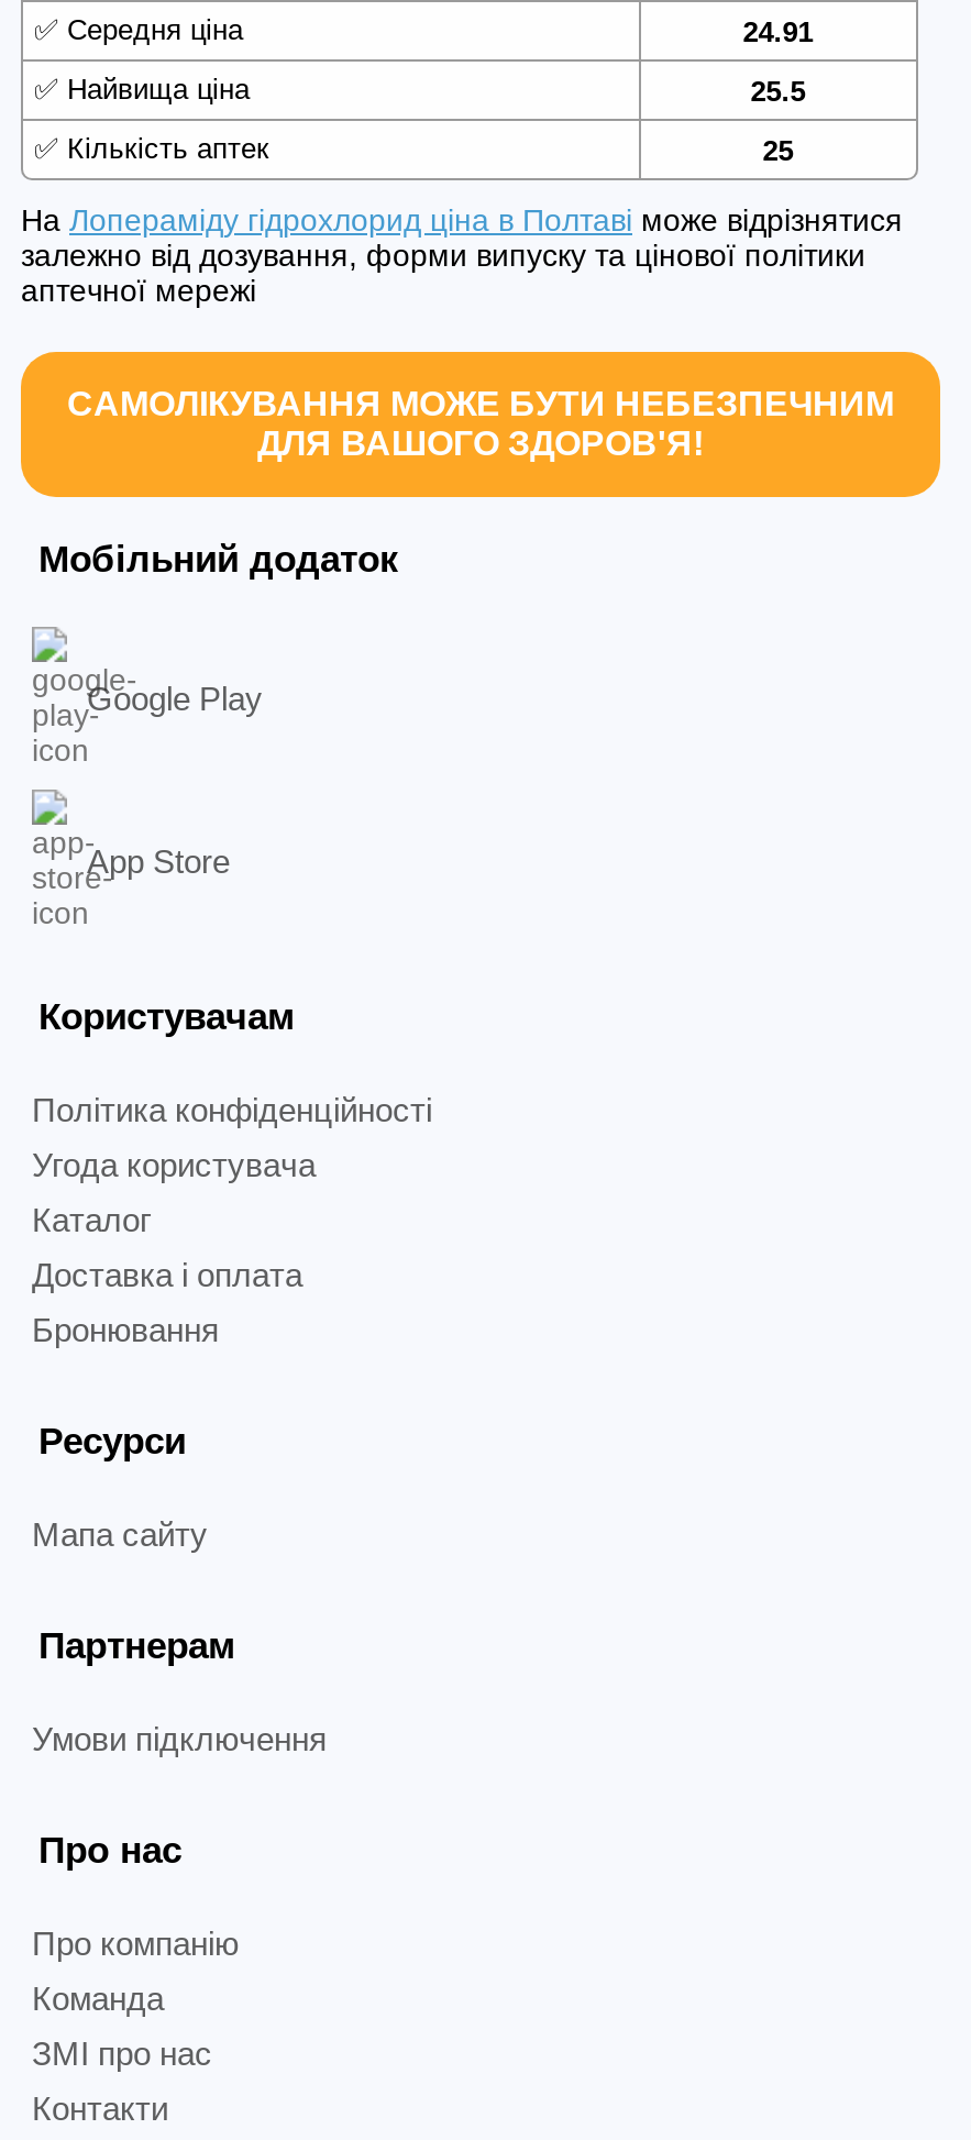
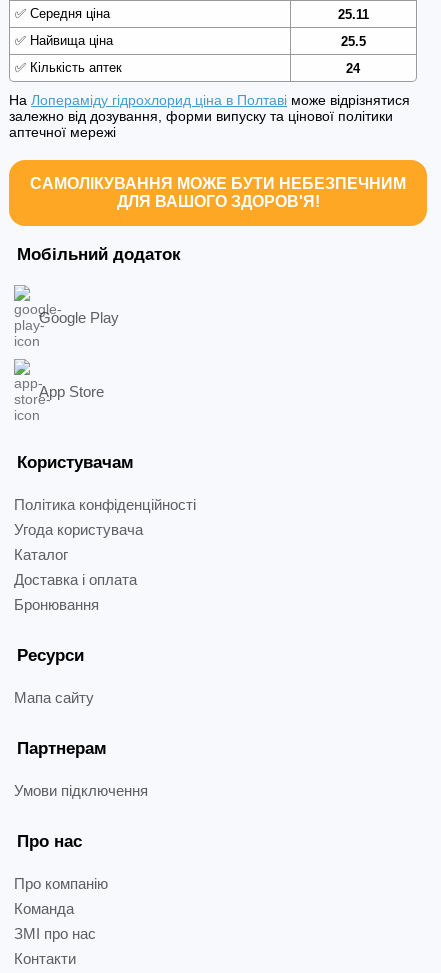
[743,14,813,47] 24.91 -> [338,6,369,21] 25.11
[763,133,793,166] 25 -> [346,60,360,75] 24

